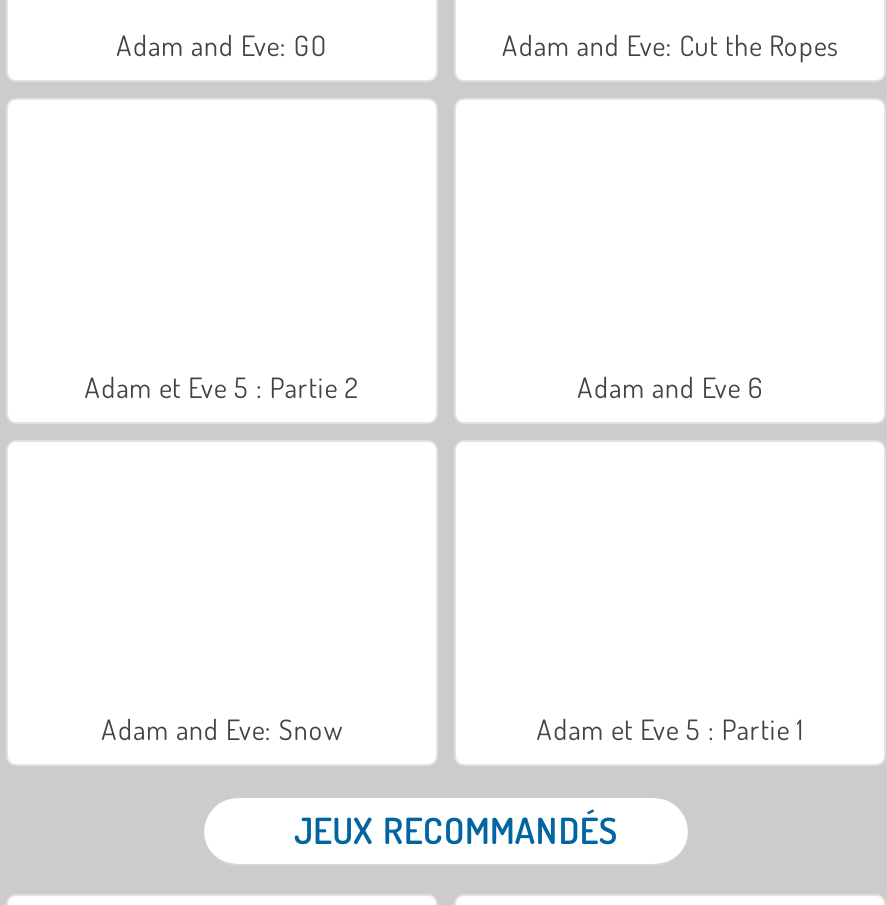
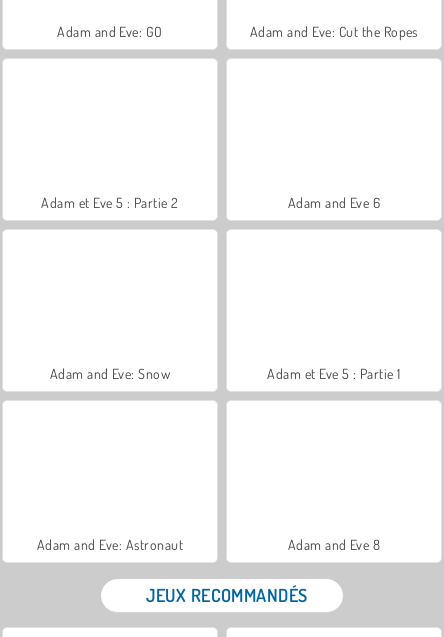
none -> [37,536,380,553] Adam and Eve: Astronaut | Adam and Eve 8

